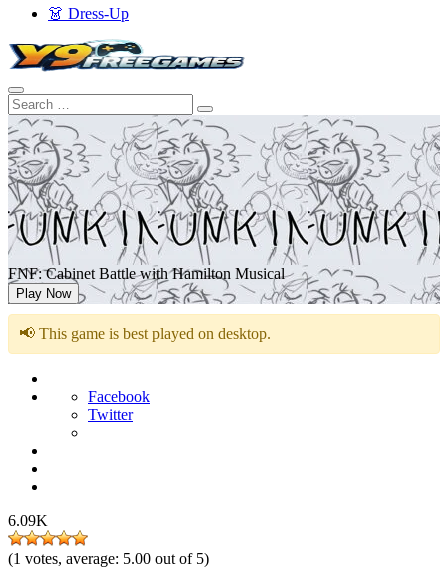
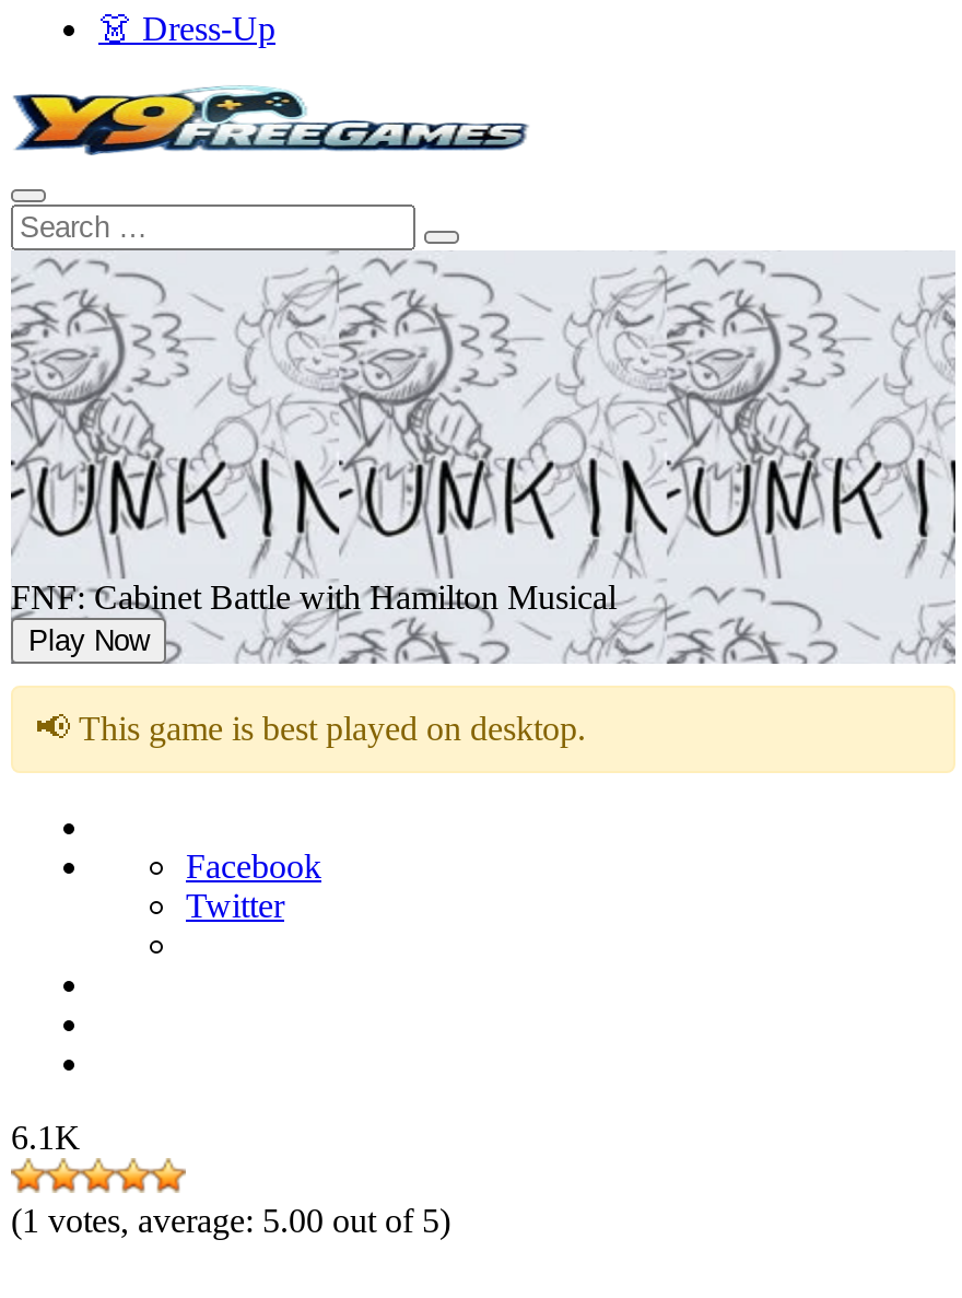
[8,512,48,529] 6.09K -> [11,1119,81,1156] 6.1K

